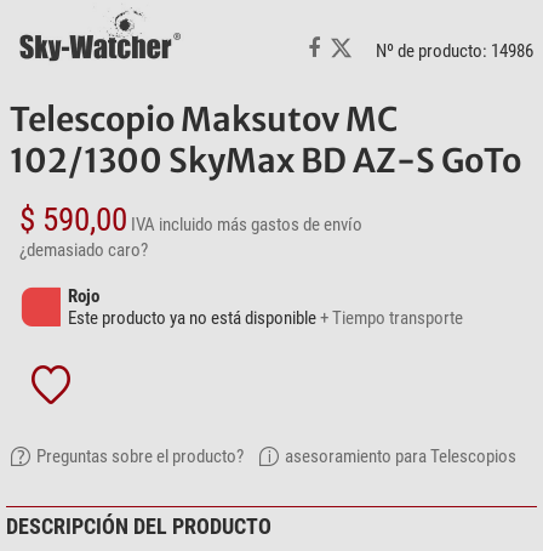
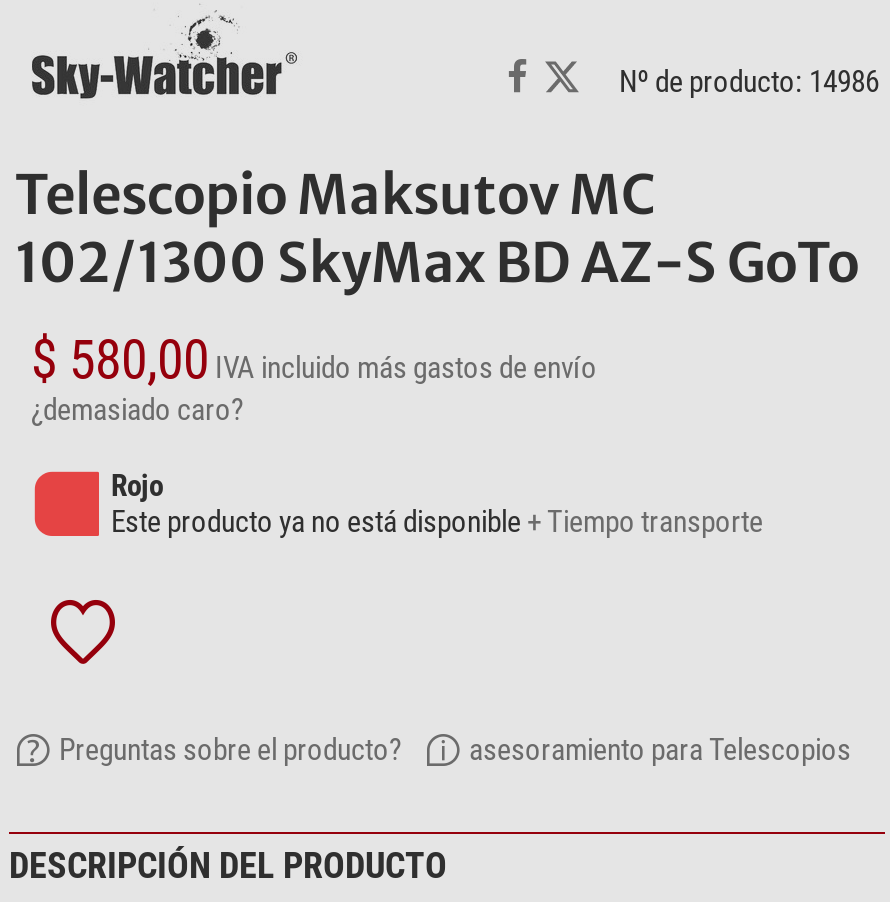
[19,201,362,239] $ 590,00 IVA incluido más gastos de envío -> [31,329,597,393] $ 580,00 IVA incluido más gastos de envío

